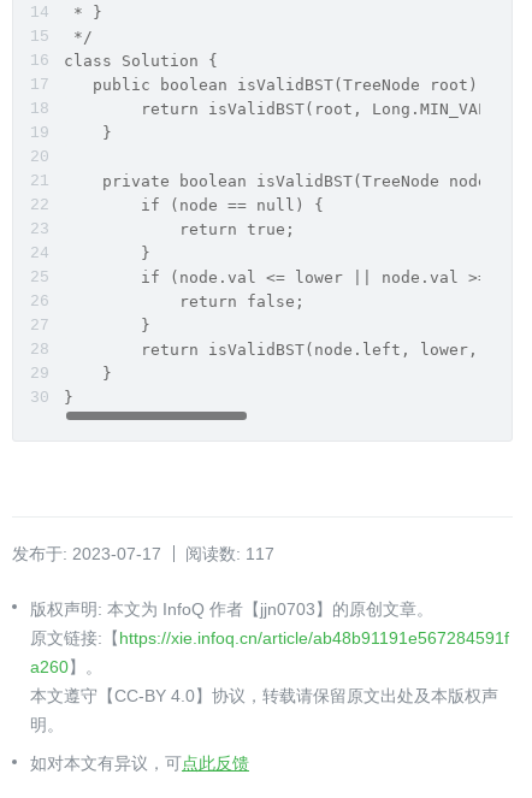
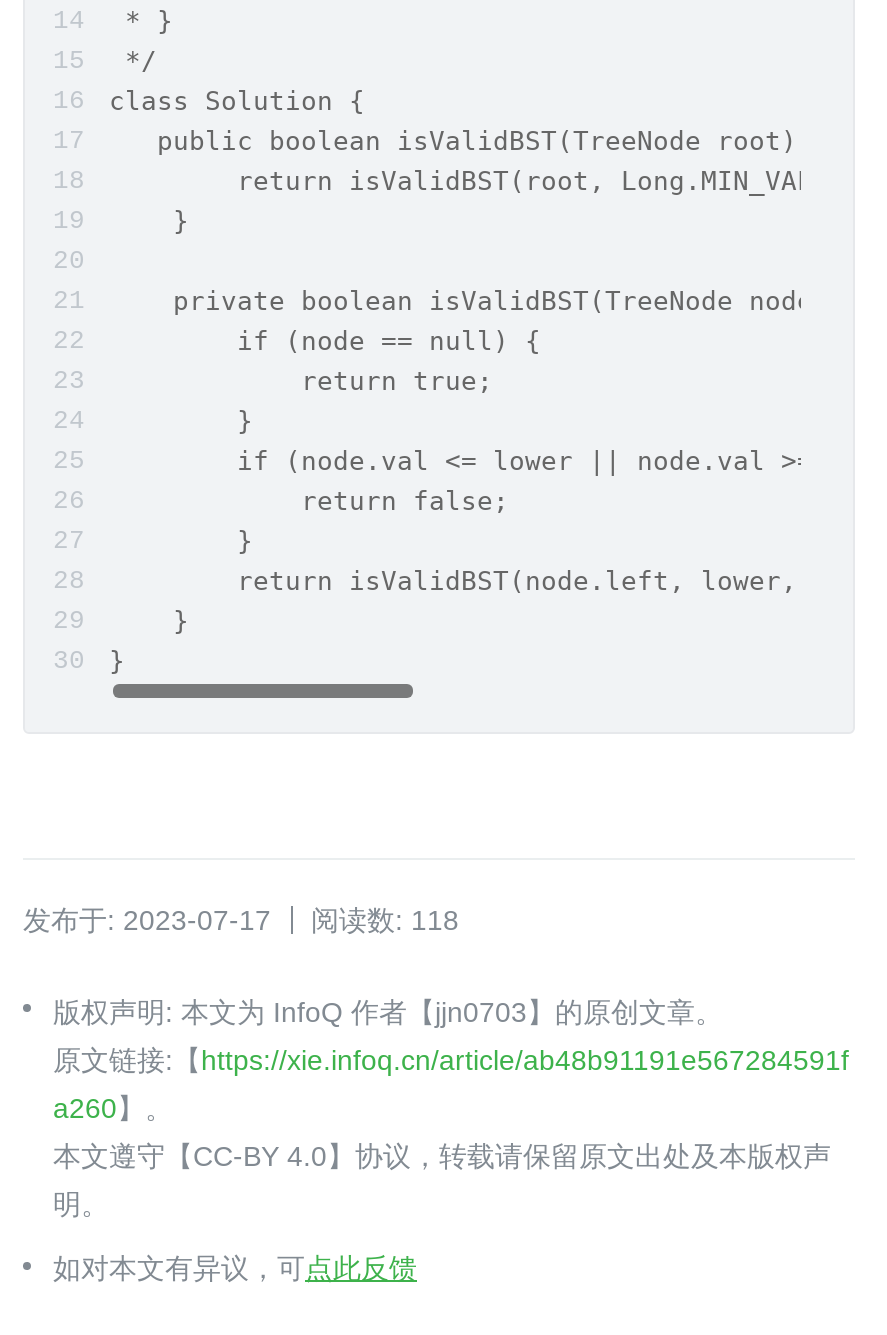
[12,544,274,563] 发布于: 2023-07-17 阅读数: 117 -> [23,904,459,936] 发布于: 2023-07-17 阅读数: 118

